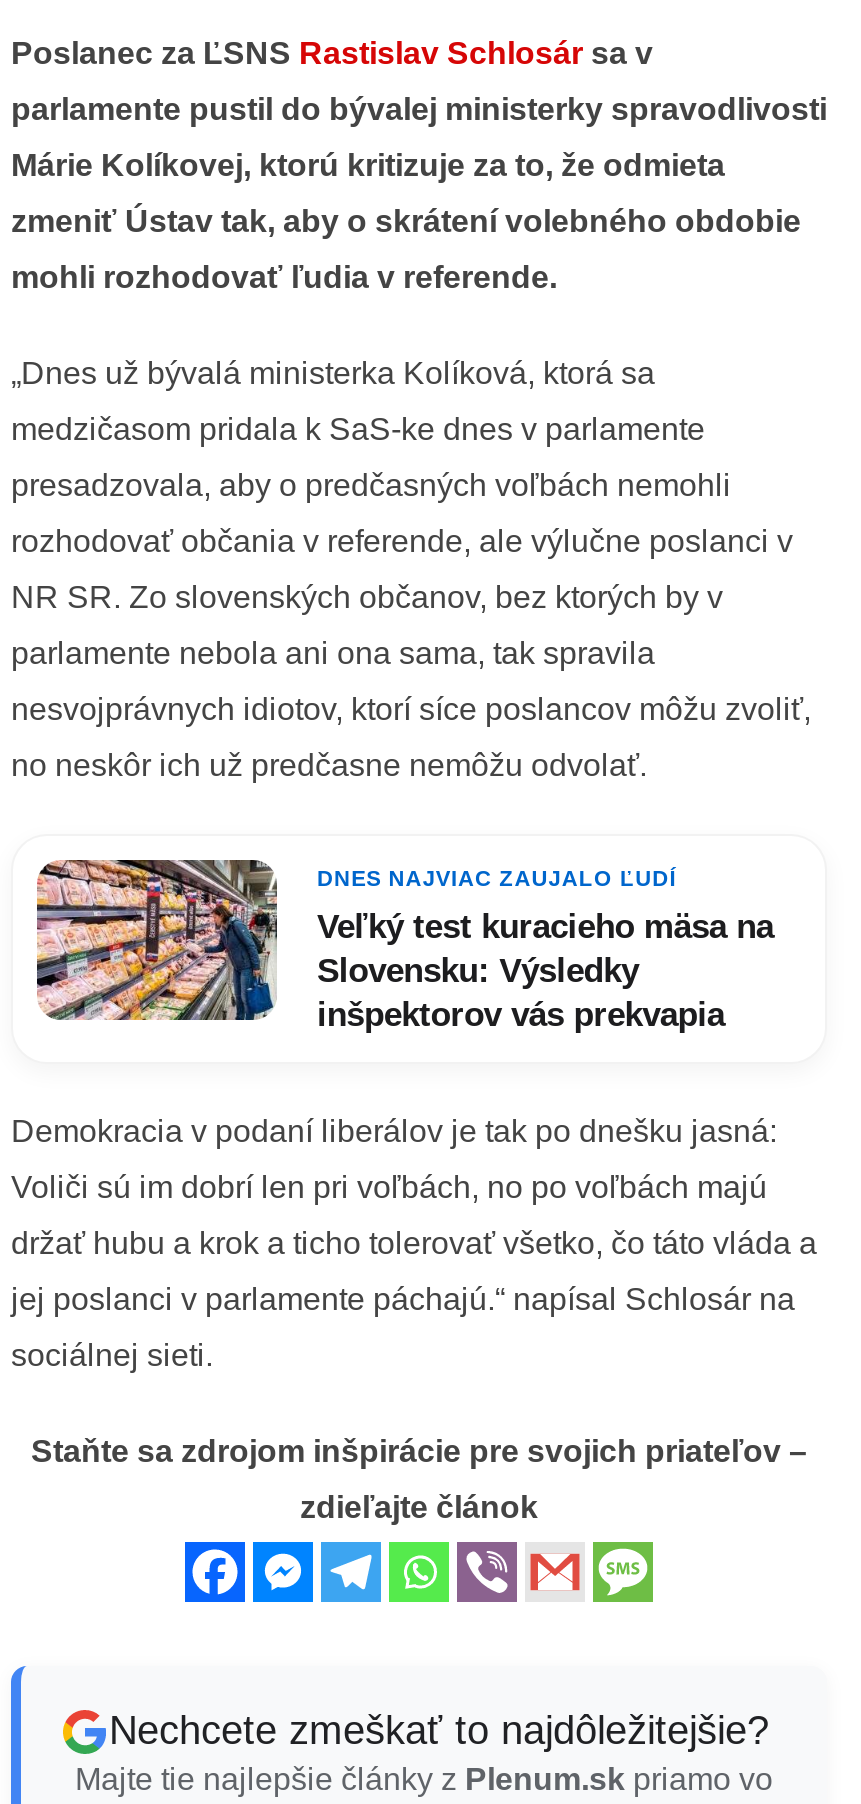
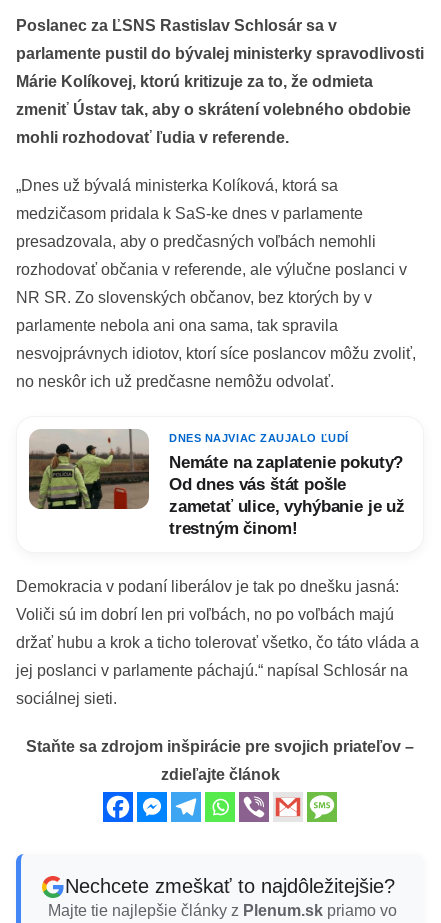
[35,858,773,1035] [image] | Veľký test kuracieho mäsa na | Slovensku: Výsledky | inšpektorov vás prekvapia -> [28,429,405,538] [image] | Nemáte na zaplatenie pokuty? | Od dnes vás štát pošle | zametať ulice, vyhýbanie je už | trestným činom!

